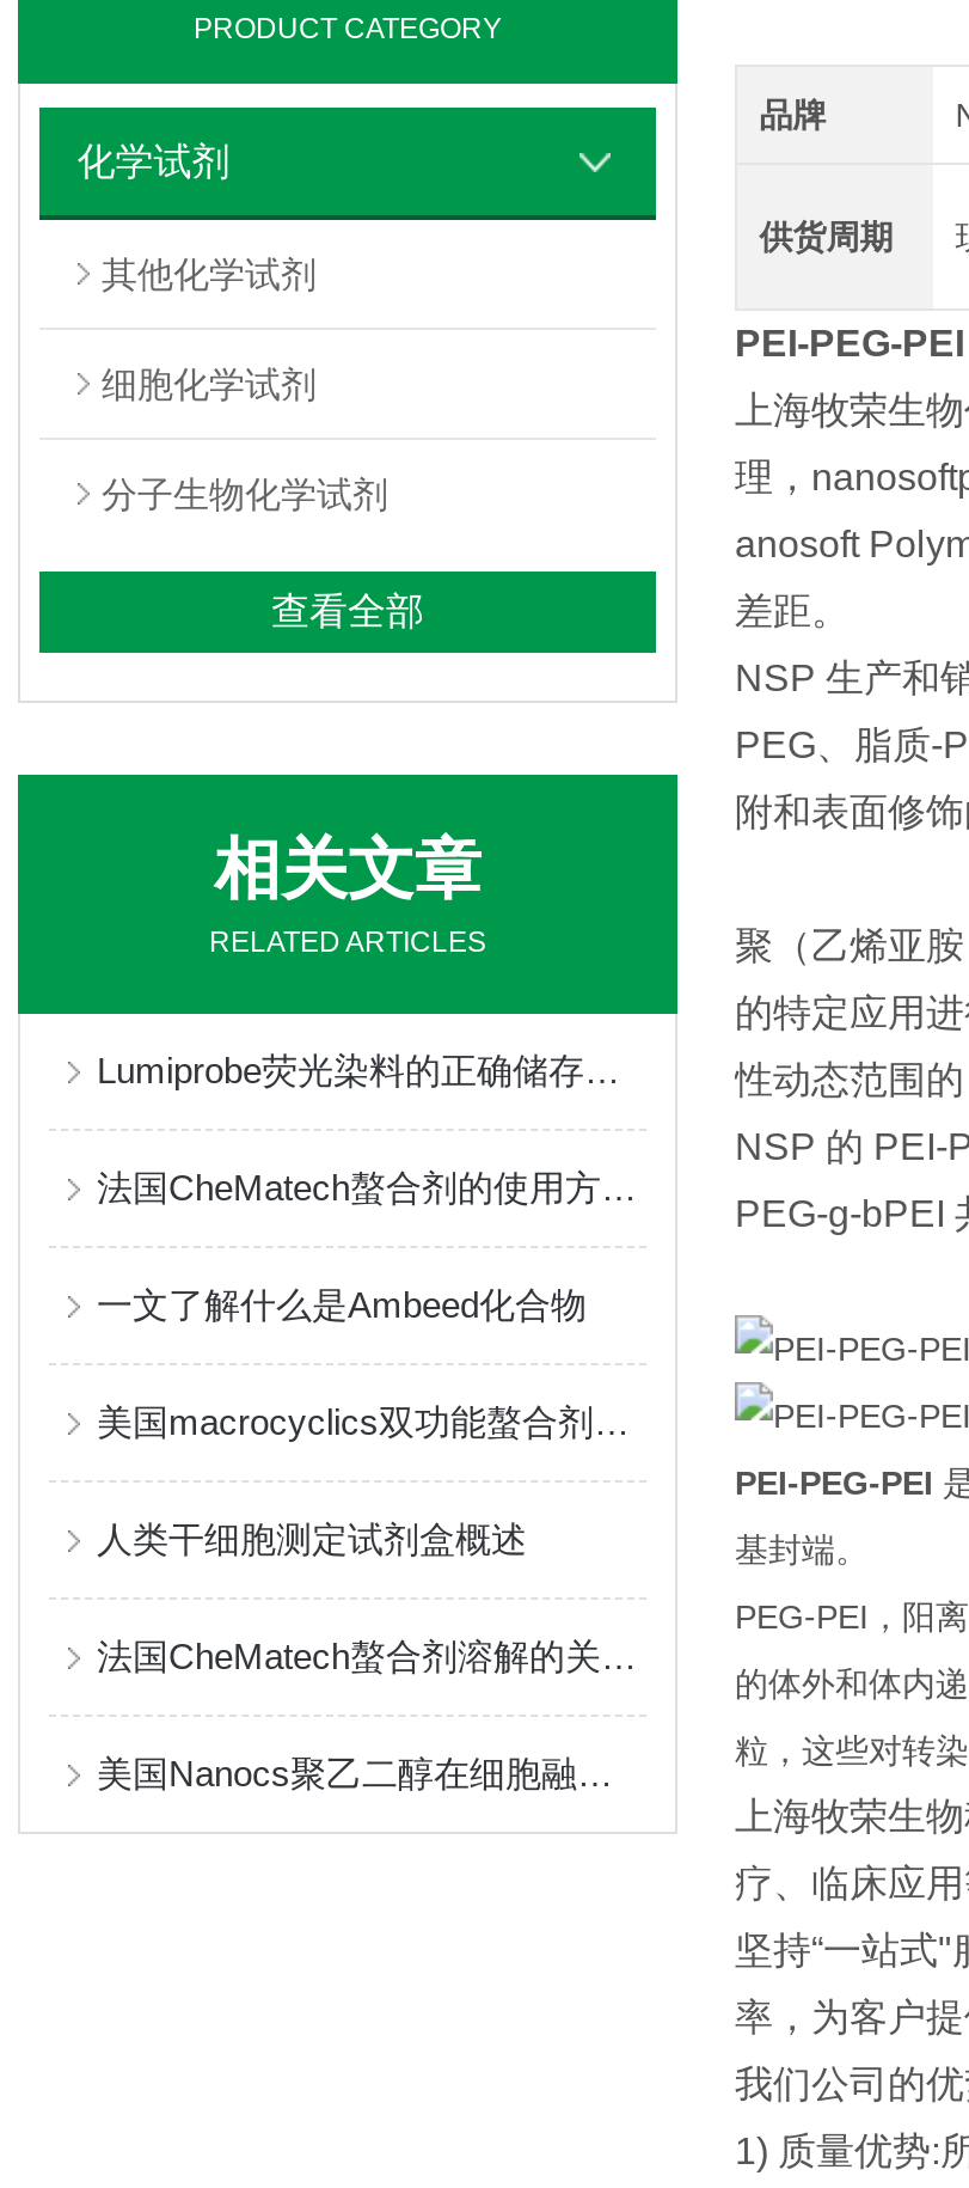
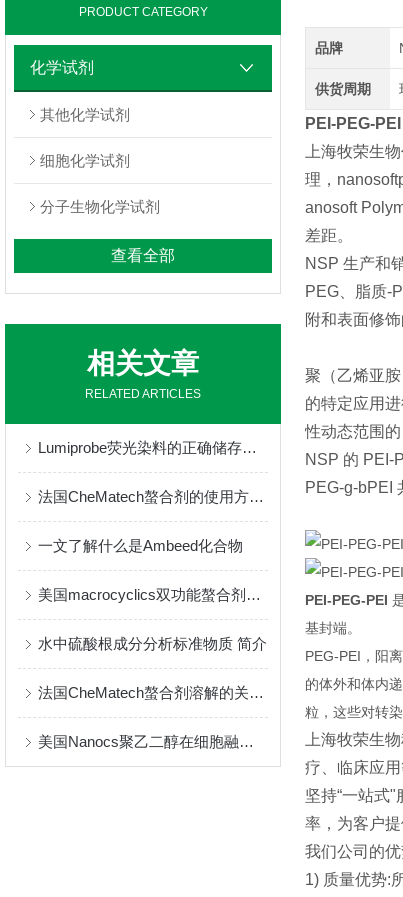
[97,1518,527,1559] 人类干细胞测定试剂盒概述 -> [38,635,267,652] 水中硫酸根成分分析标准物质 简介

